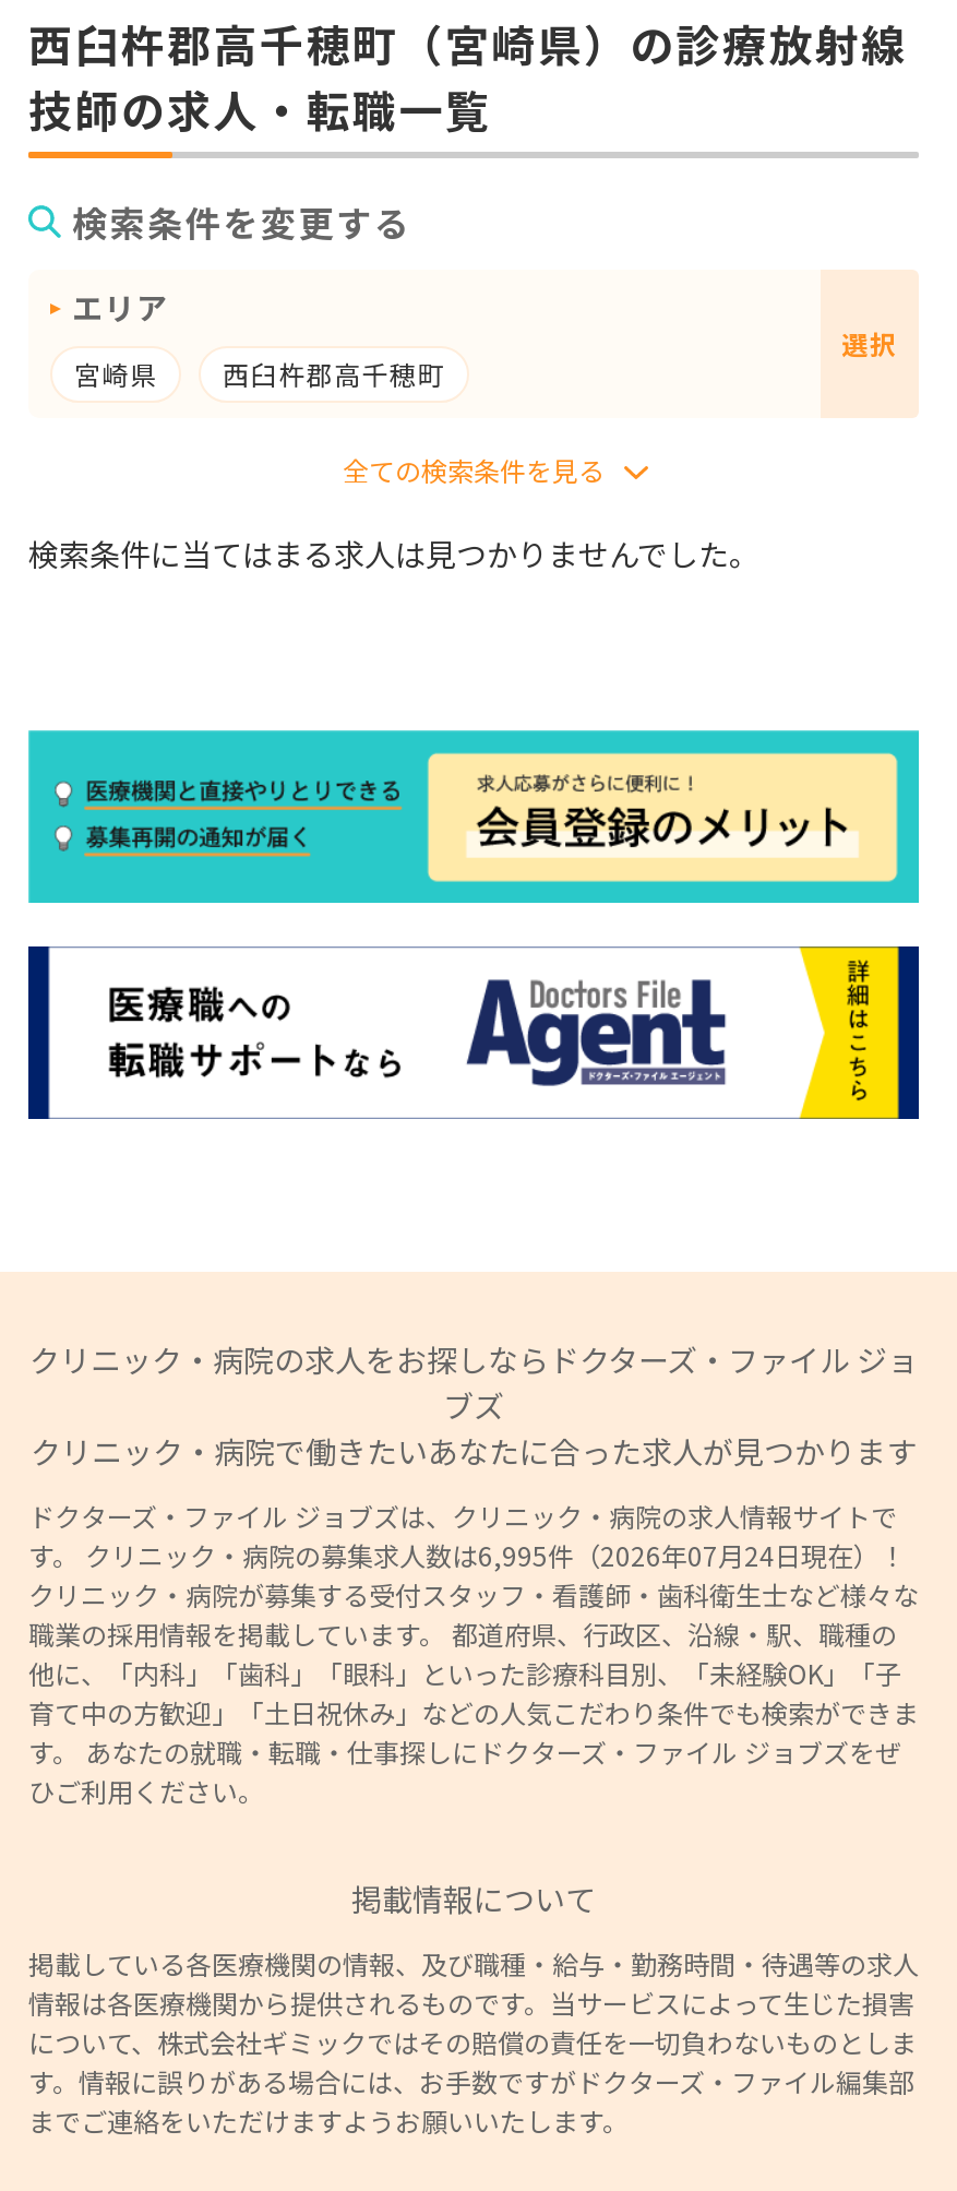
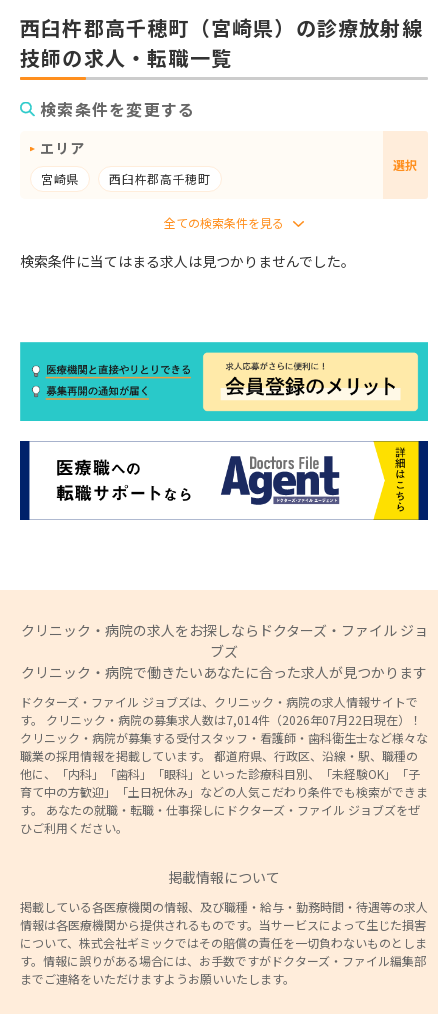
[28,1537,906,1574] す。 クリニック・病院の募集求人数は6,995件（2026年07月24日現在）！ -> [20,711,422,728] す。 クリニック・病院の募集求人数は7,014件（2026年07月22日現在）！

